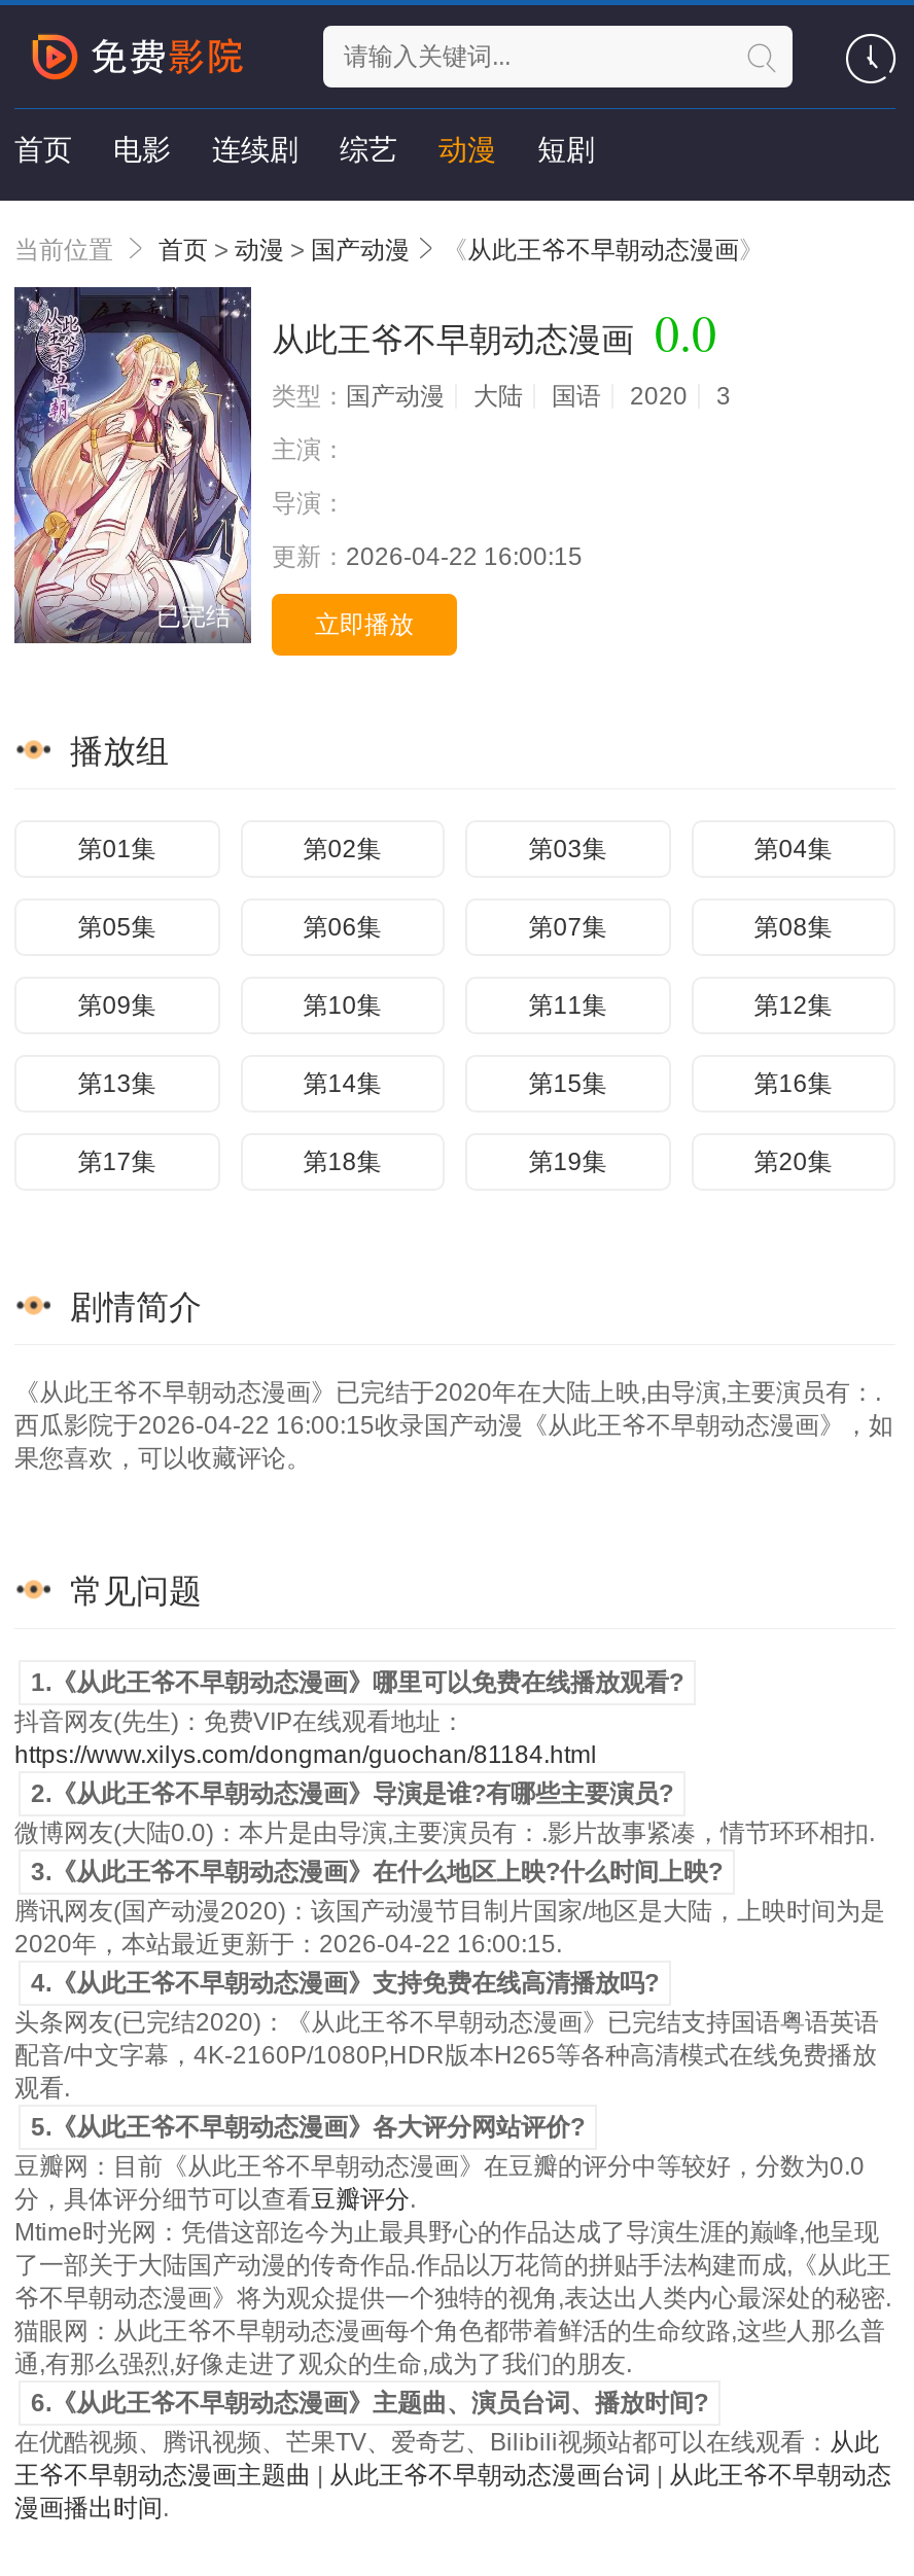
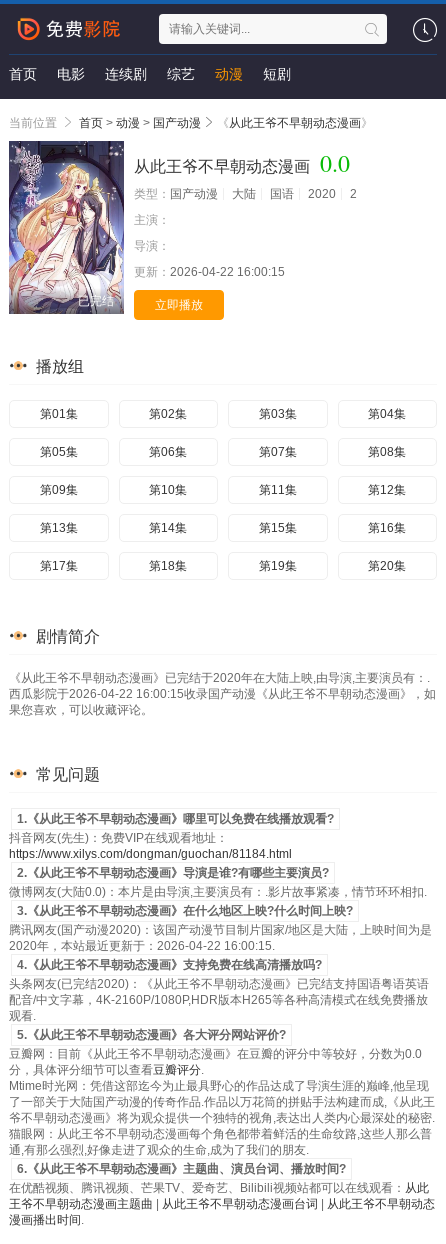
[272,382,731,411] 类型：国产动漫 大陆 国语 2020 3 -> [134,187,357,201] 类型：国产动漫 大陆 国语 2020 2

